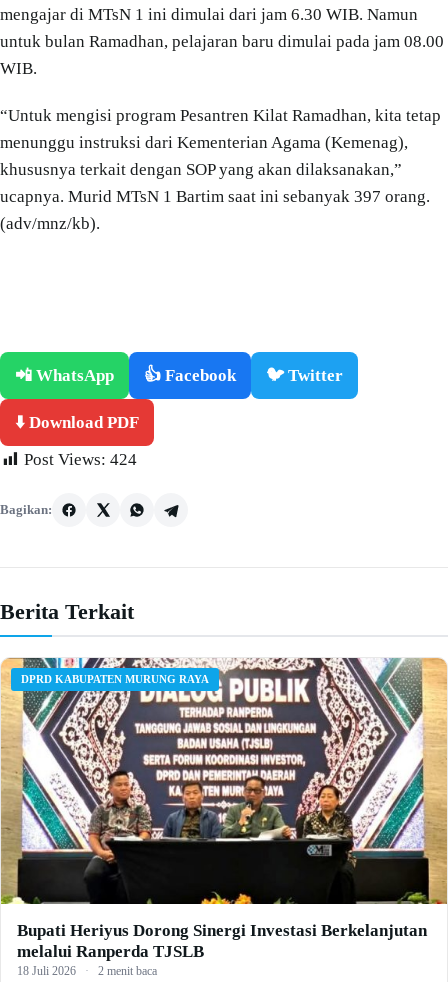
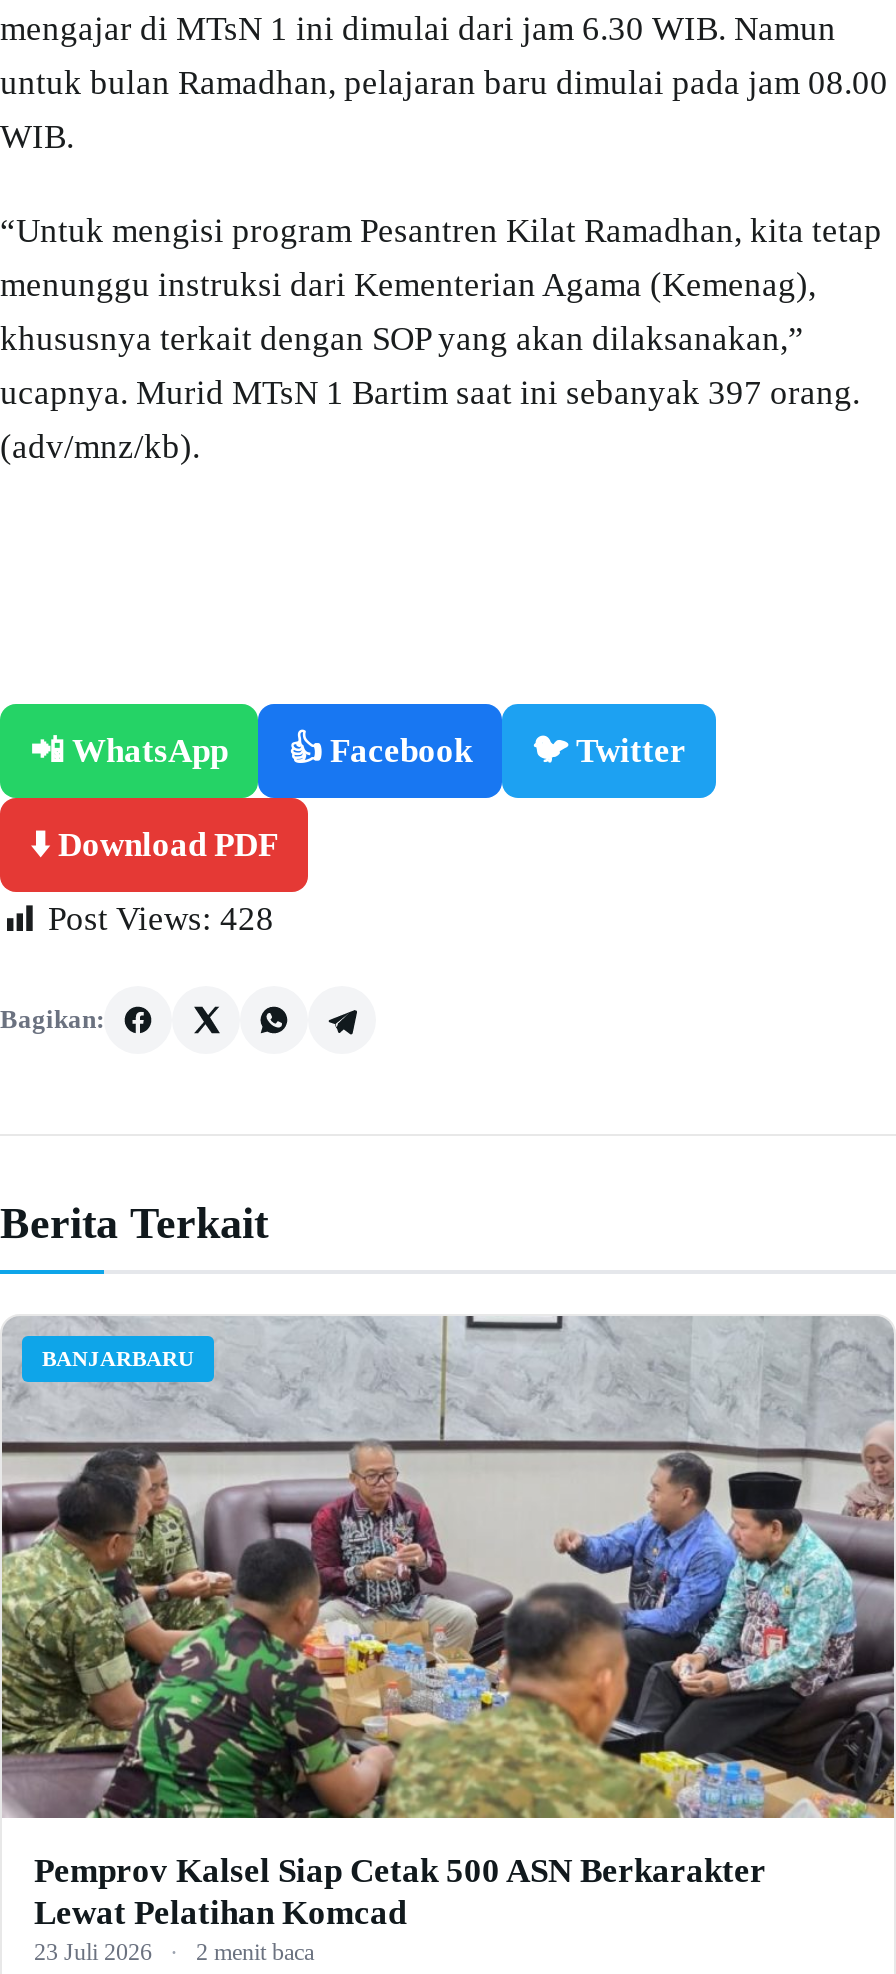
[24,450,137,469] Post Views: 424 -> [48,900,274,938] Post Views: 428
[3,658,445,905] [image] | DPRD KABUPATEN MURUNG RAYA -> [6,1316,890,1820] [image] | BANJARBARU
[17,921,427,978] Bupati Heriyus Dorong Sinergi Investasi Berkelanjutan | melalui Ranperda TJSLB | 18 Juli 2026 -> [34,1852,766,1966] Pemprov Kalsel Siap Cetak 500 ASN Berkarakter | Lewat Pelatihan Komcad | 23 Juli 2026

